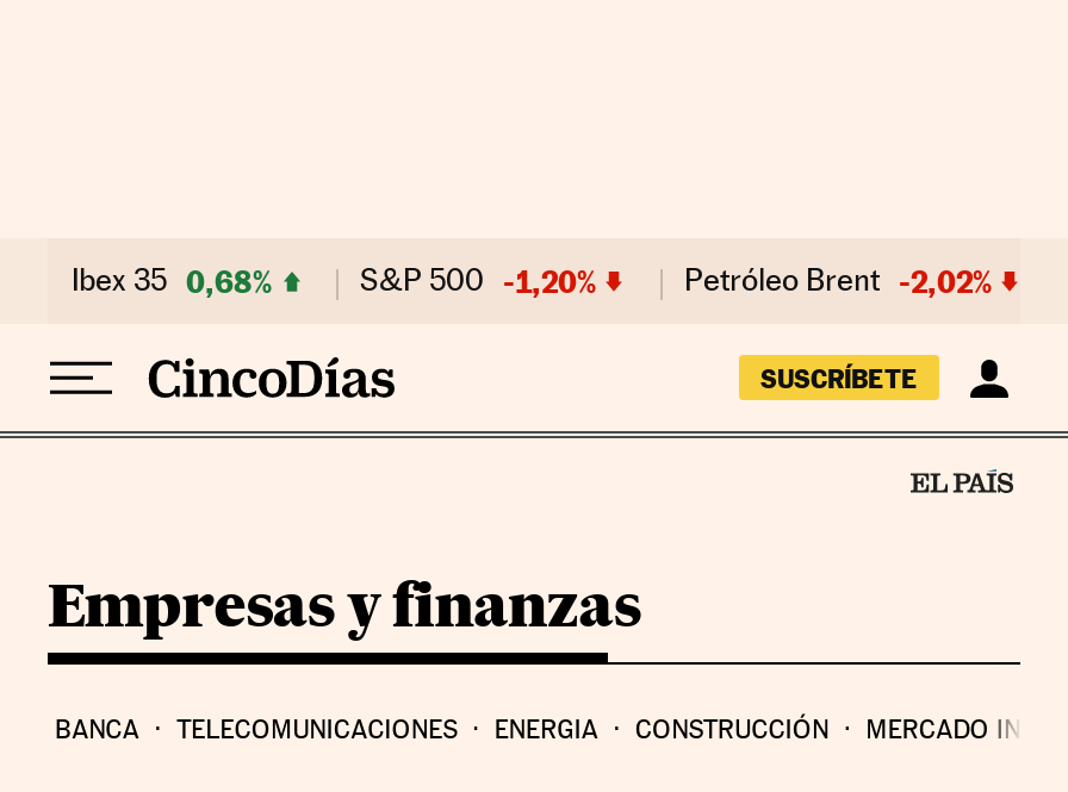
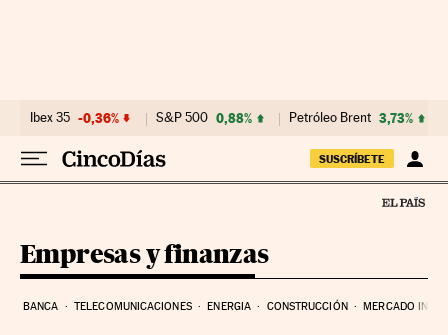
[72,262,272,300] Ibex 35 0,68% -> [30,110,119,126] Ibex 35 -0,36%
[360,262,596,300] S&P 500 -1,20% -> [156,110,252,126] S&P 500 0,88%
[684,262,992,300] Petróleo Brent -2,02% -> [289,110,413,126] Petróleo Brent 3,73%

